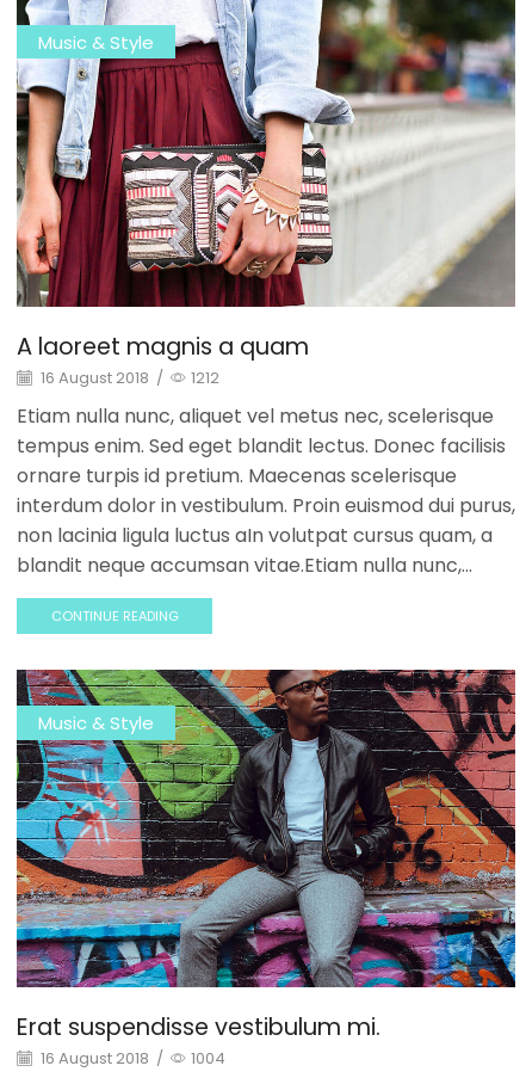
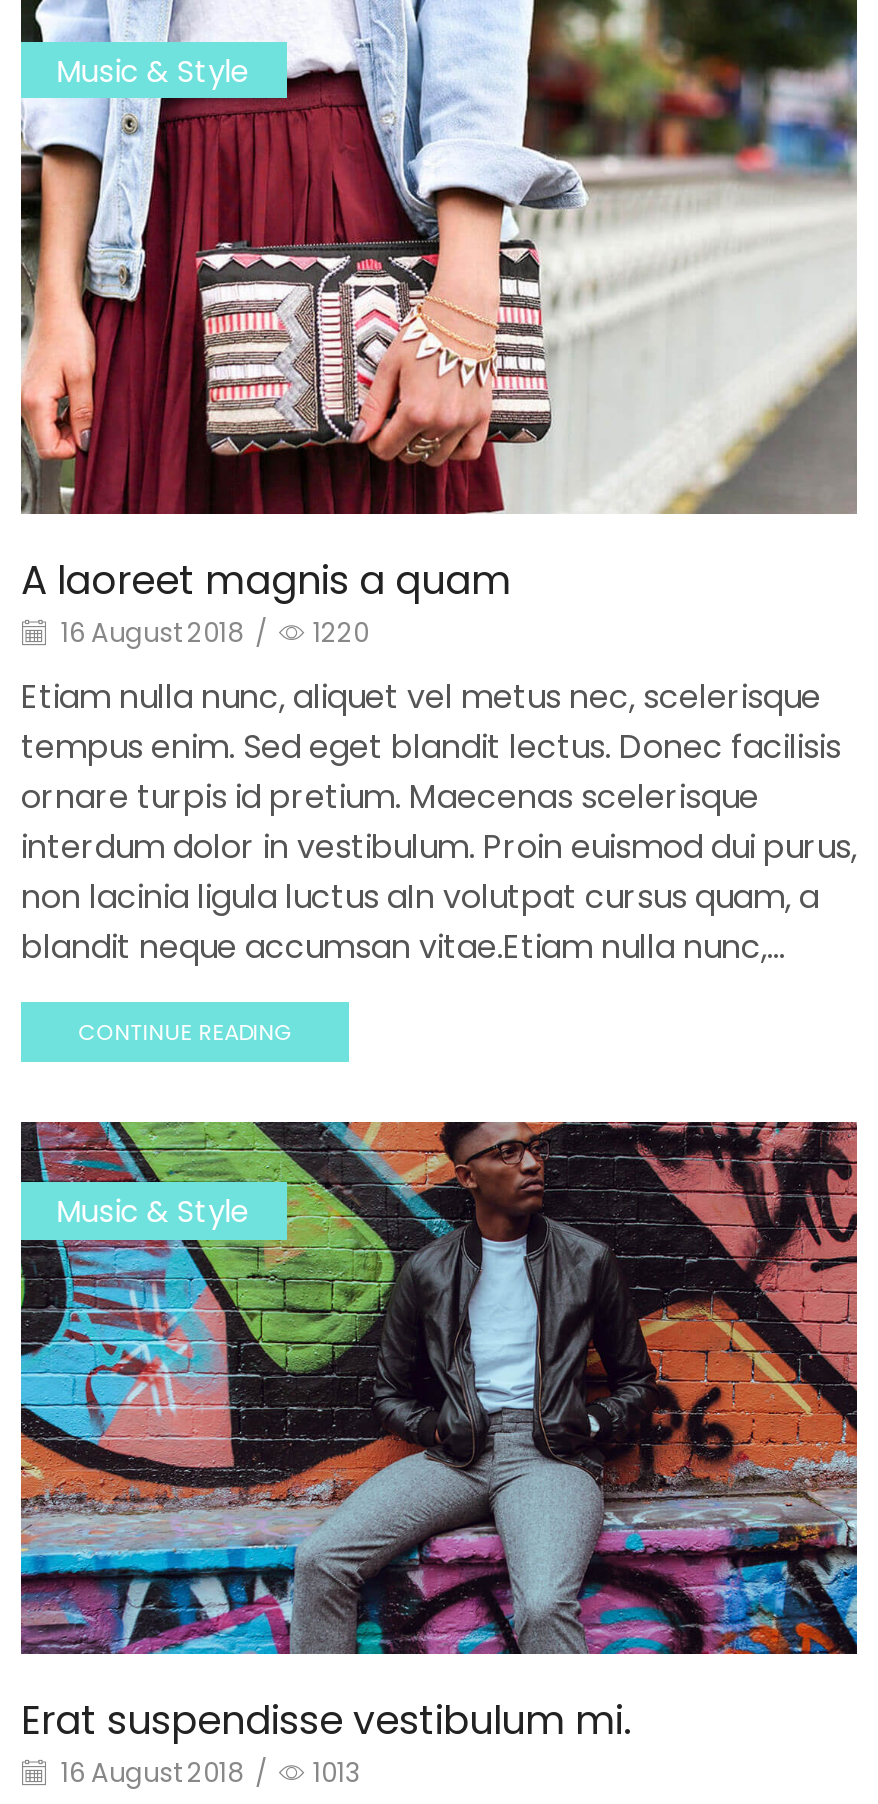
[37,366,219,389] 16 August 2018 / 1212 -> [55,613,369,651] 16 August 2018 / 1220
[37,1047,225,1070] 16 August 2018 / 1004 -> [55,1755,361,1793] 16 August 2018 / 1013

